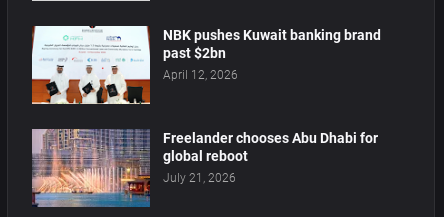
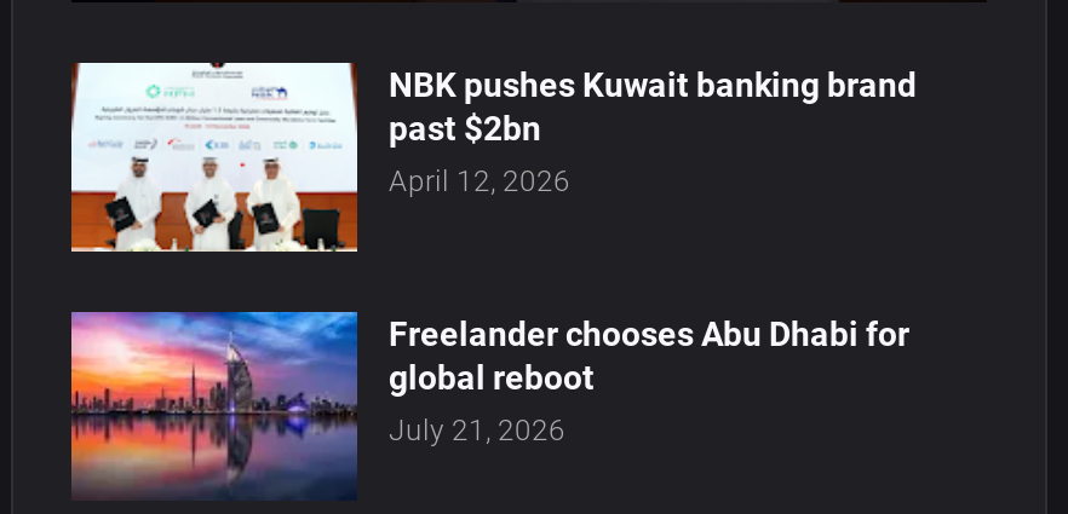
[31,128,150,208] [image] -> [69,310,360,501] [image]

